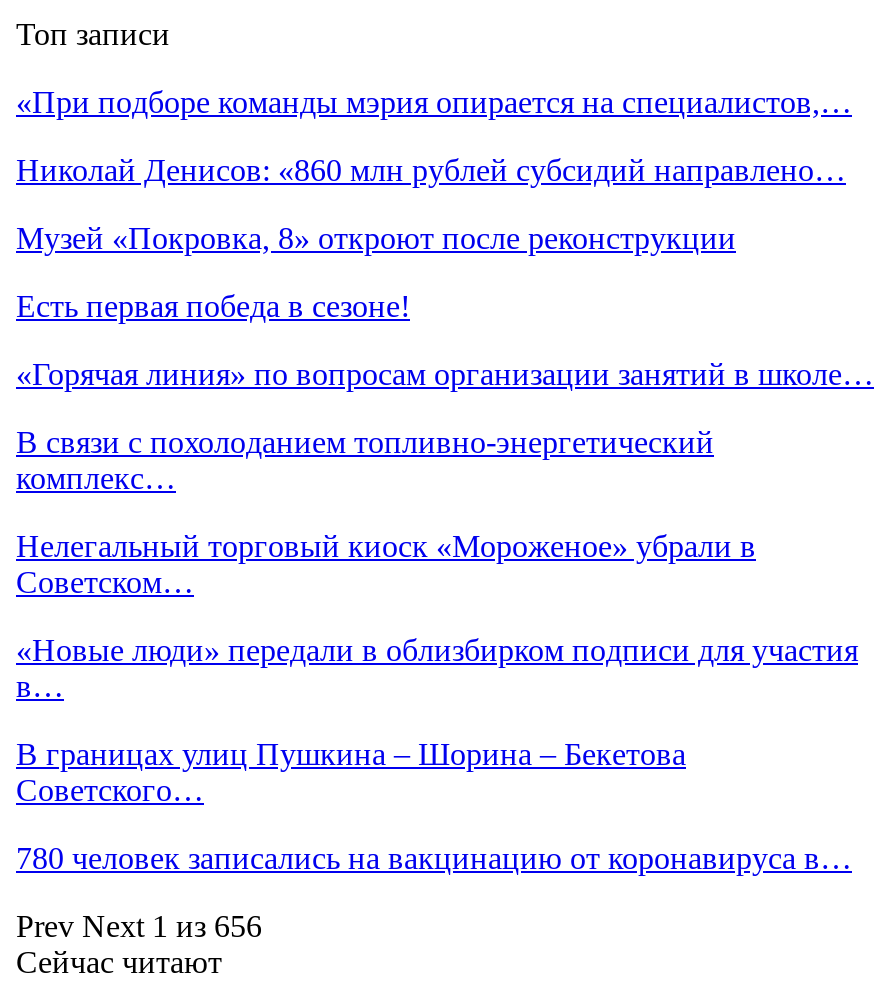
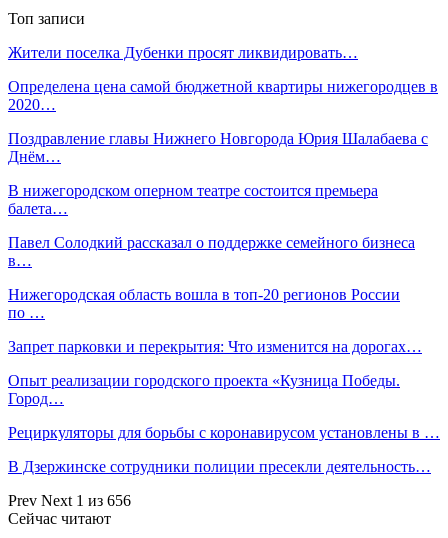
[16,85,874,667] «При подборе команды мэрия опирается на специалистов,… | Николай Денисов: «860 млн рублей субсидий направлено… | Музей «Покровка, 8» откроют после реконструкции | Есть первая победа в сезоне! | «Горячая линия» по вопросам организации занятий в школе… | В связи с похолоданием топливно-энергетический | комплекс… | Нелегальный торговый киоск «Мороженое» убрали в | Советском… | «Новые люди» передали в облизбирком подписи для участия -> [8,44,438,251] Жители поселка Дубенки просят ликвидировать… | Определена цена самой бюджетной квартиры нижегородцев в | 2020… | Поздравление главы Нижнего Новгорода Юрия Шалабаева с | Днём… | В нижегородском оперном театре состоится премьера | балета… | Павел Солодкий рассказал о поддержке семейного бизнеса
moved [16,669,64,703] -> [8,252,32,269]: в…
[16,737,852,875] В границах улиц Пушкина – Шорина – Бекетова | Советского… | 780 человек записались на вакцинацию от коронавируса в… -> [8,286,440,475] Нижегородская область вошла в топ-20 регионов России | по … | Запрет парковки и перекрытия: Что изменится на дорогах… | Опыт реализации городского проекта «Кузница Победы. | Город… | Рециркуляторы для борьбы с коронавирусом установлены в … | В Дзержинске сотрудники полиции пресекли деятельность…

